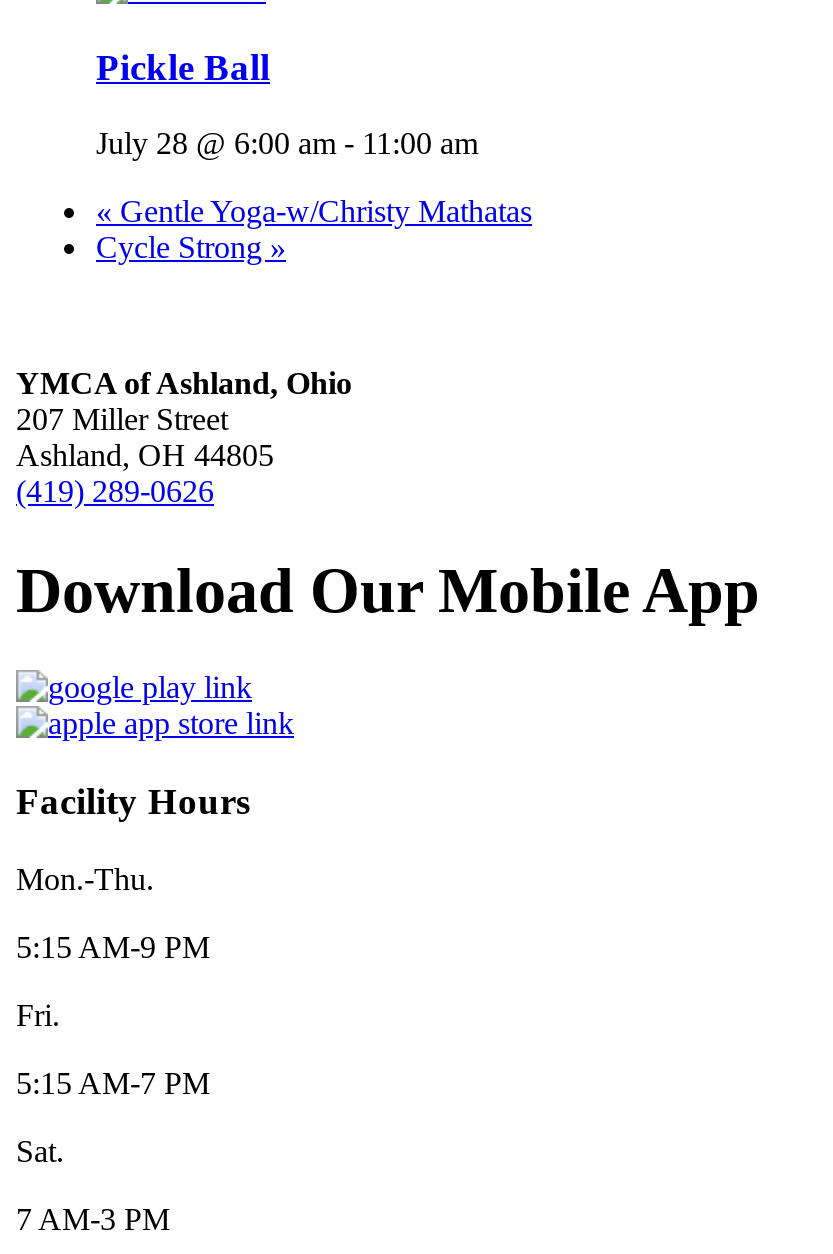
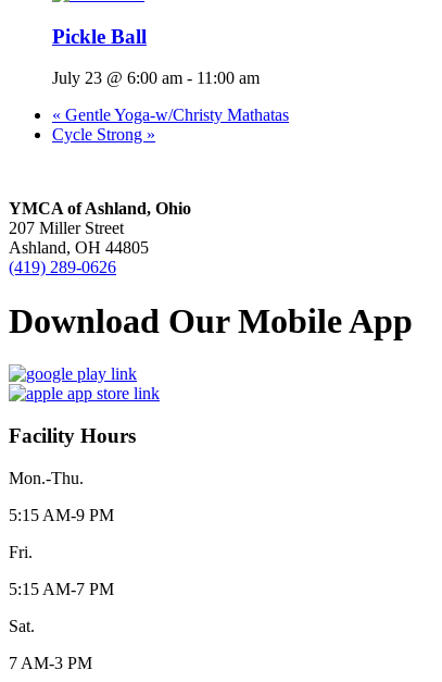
[96,127,478,161] July 28 @ 6:00 am - 11:00 am -> [52,69,260,87] July 23 @ 6:00 am - 11:00 am

